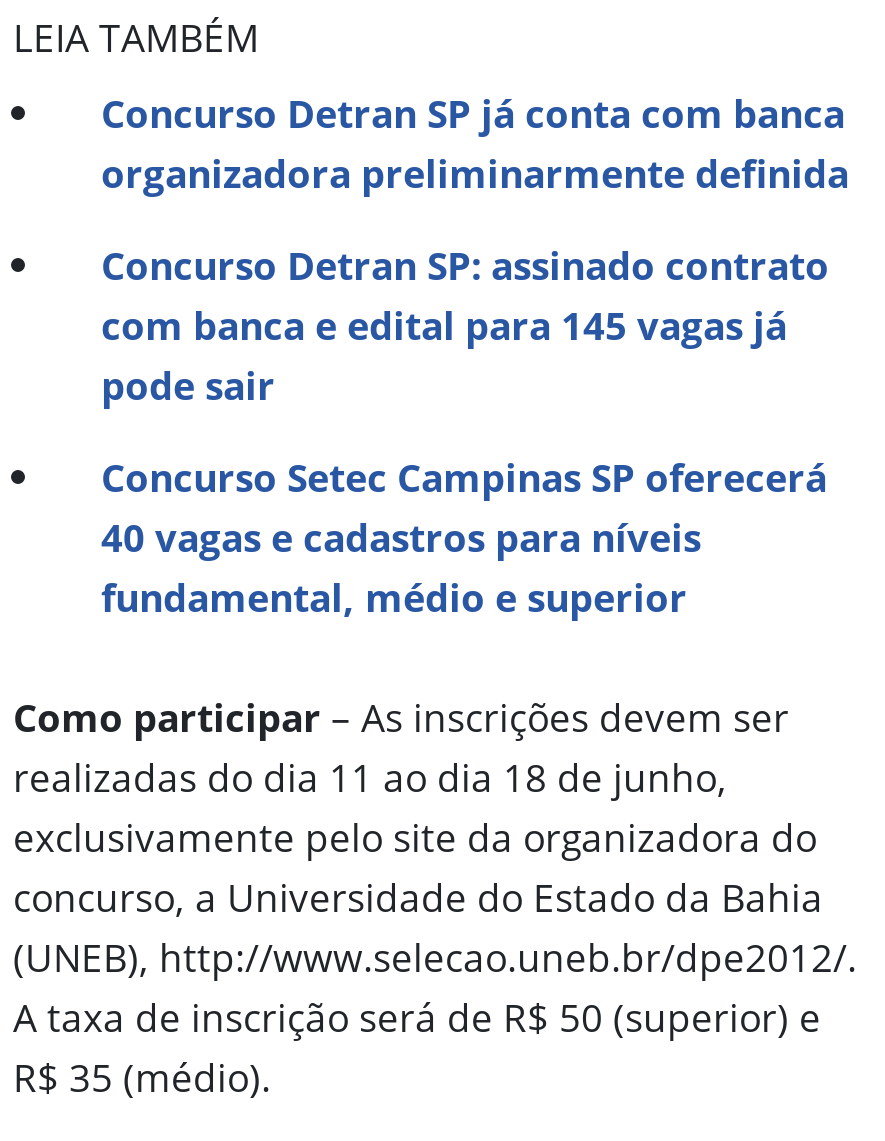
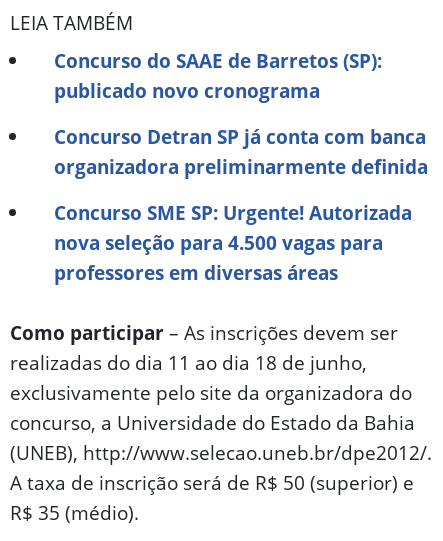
none -> [54,47,382,104] Concurso do SAAE de Barretos (SP): | publicado novo cronograma
moved [101,86,849,200] -> [54,123,428,180]: Concurso Detran SP já conta com banca | organizadora preliminarmente definida
[101,238,829,624] Concurso Detran SP: assinado contrato | com banca e edital para 145 vagas já | pode sair | Concurso Setec Campinas SP oferecerá | 40 vagas e cadastros para níveis | fundamental, médio e superior -> [54,199,412,286] Concurso SME SP: Urgente! Autorizada | nova seleção para 4.500 vagas para | professores em diversas áreas

